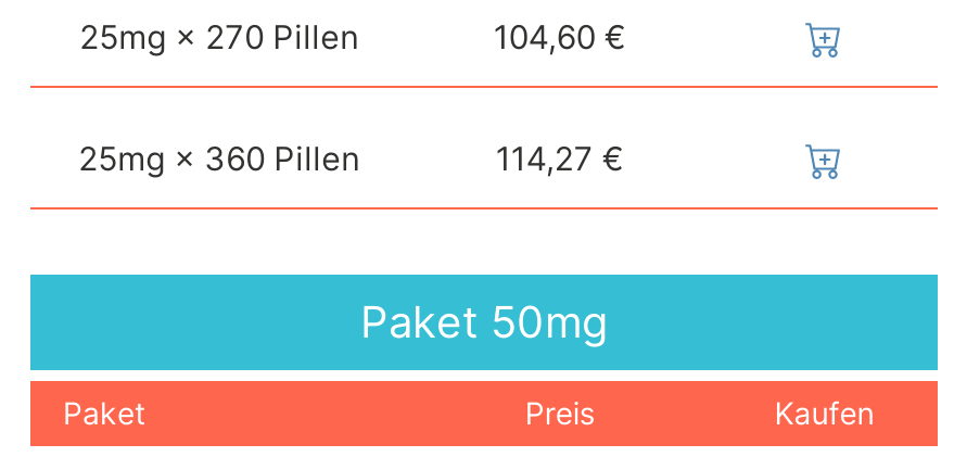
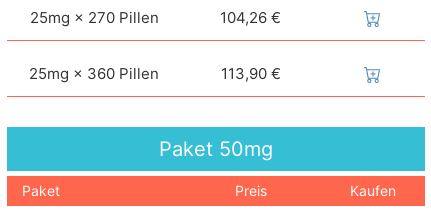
[493,17,626,59] 104,60 € -> [220,8,281,27] 104,26 €
[496,139,624,180] 114,27 € -> [221,64,281,83] 113,90 €

